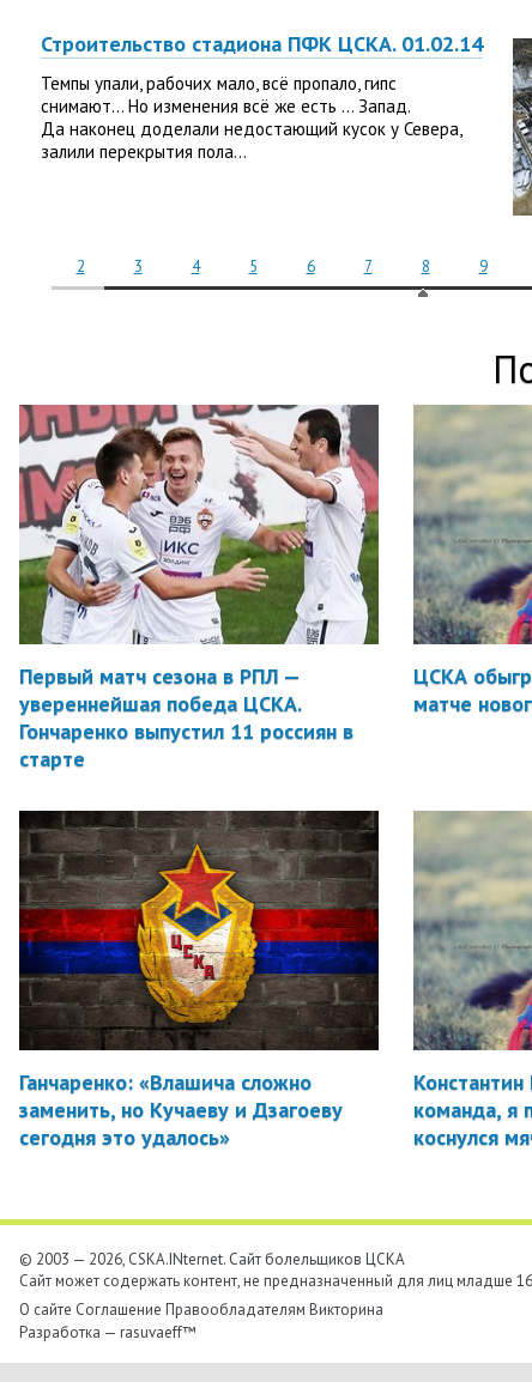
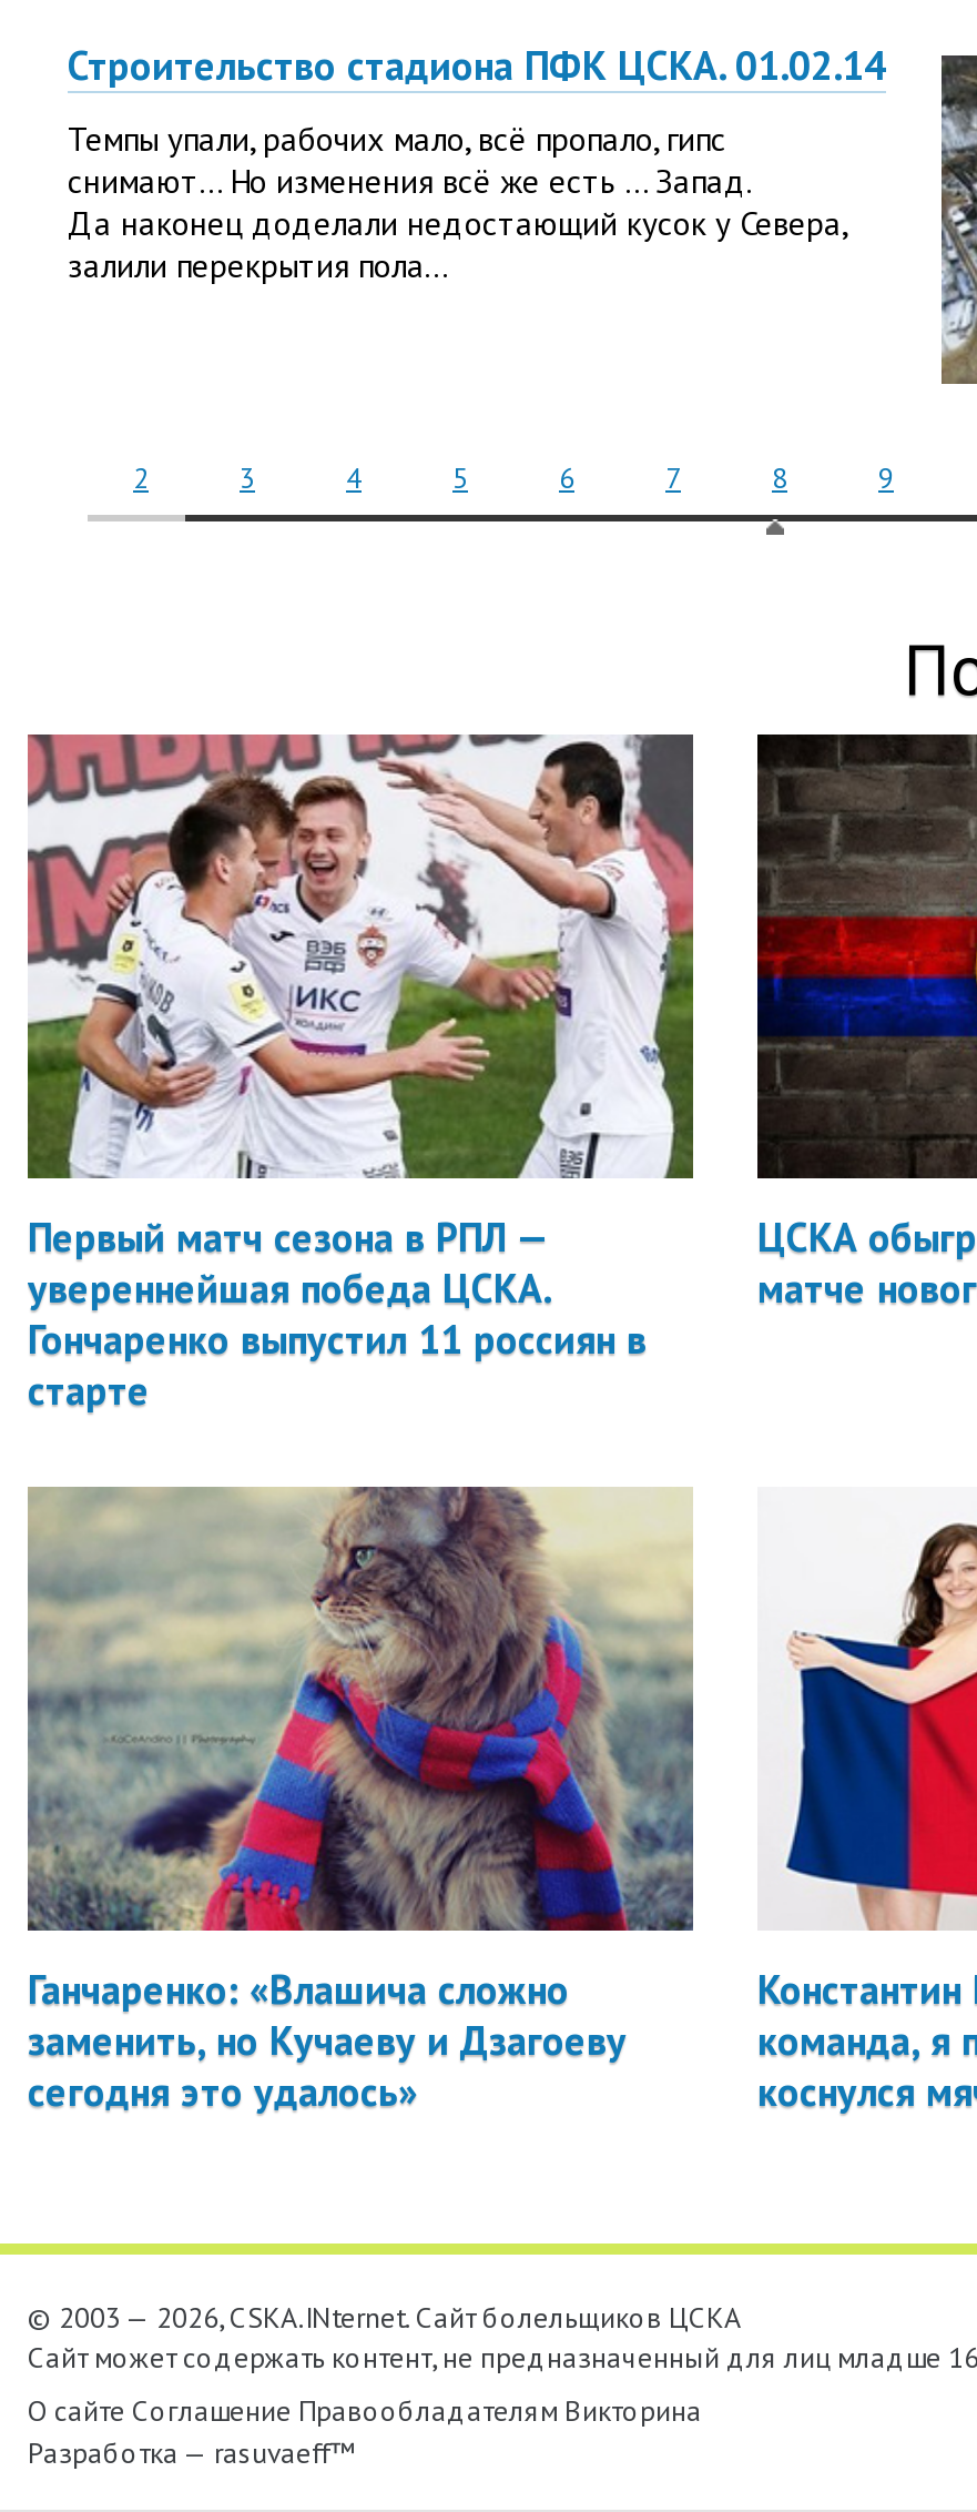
[412,406,528,645] [image] -> [755,735,970,1181] [image]
[18,810,380,1051] [image] -> [26,1487,695,1933] [image]
[412,811,528,1051] [image] -> [757,1489,970,1931] [image]

